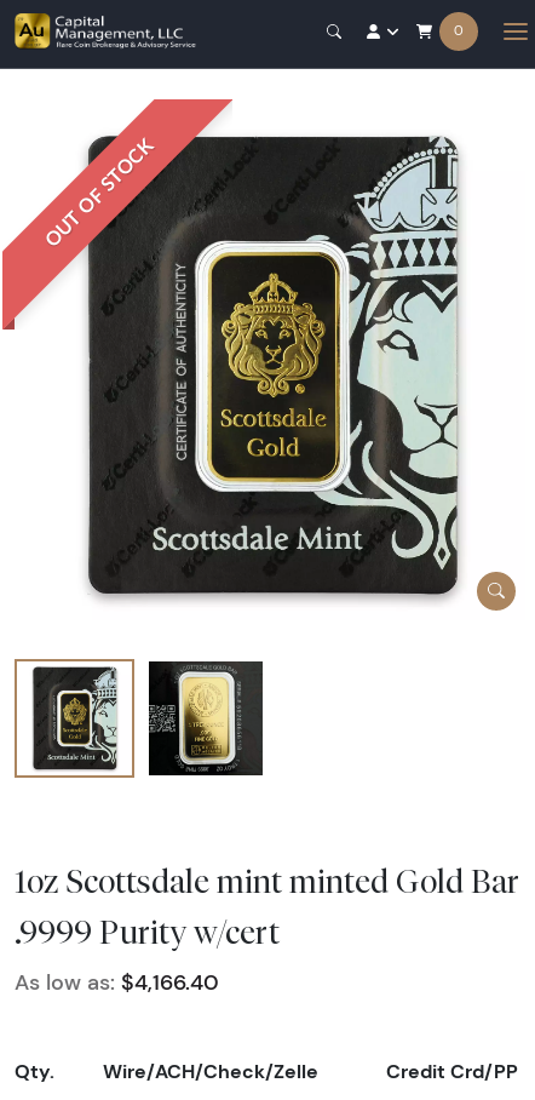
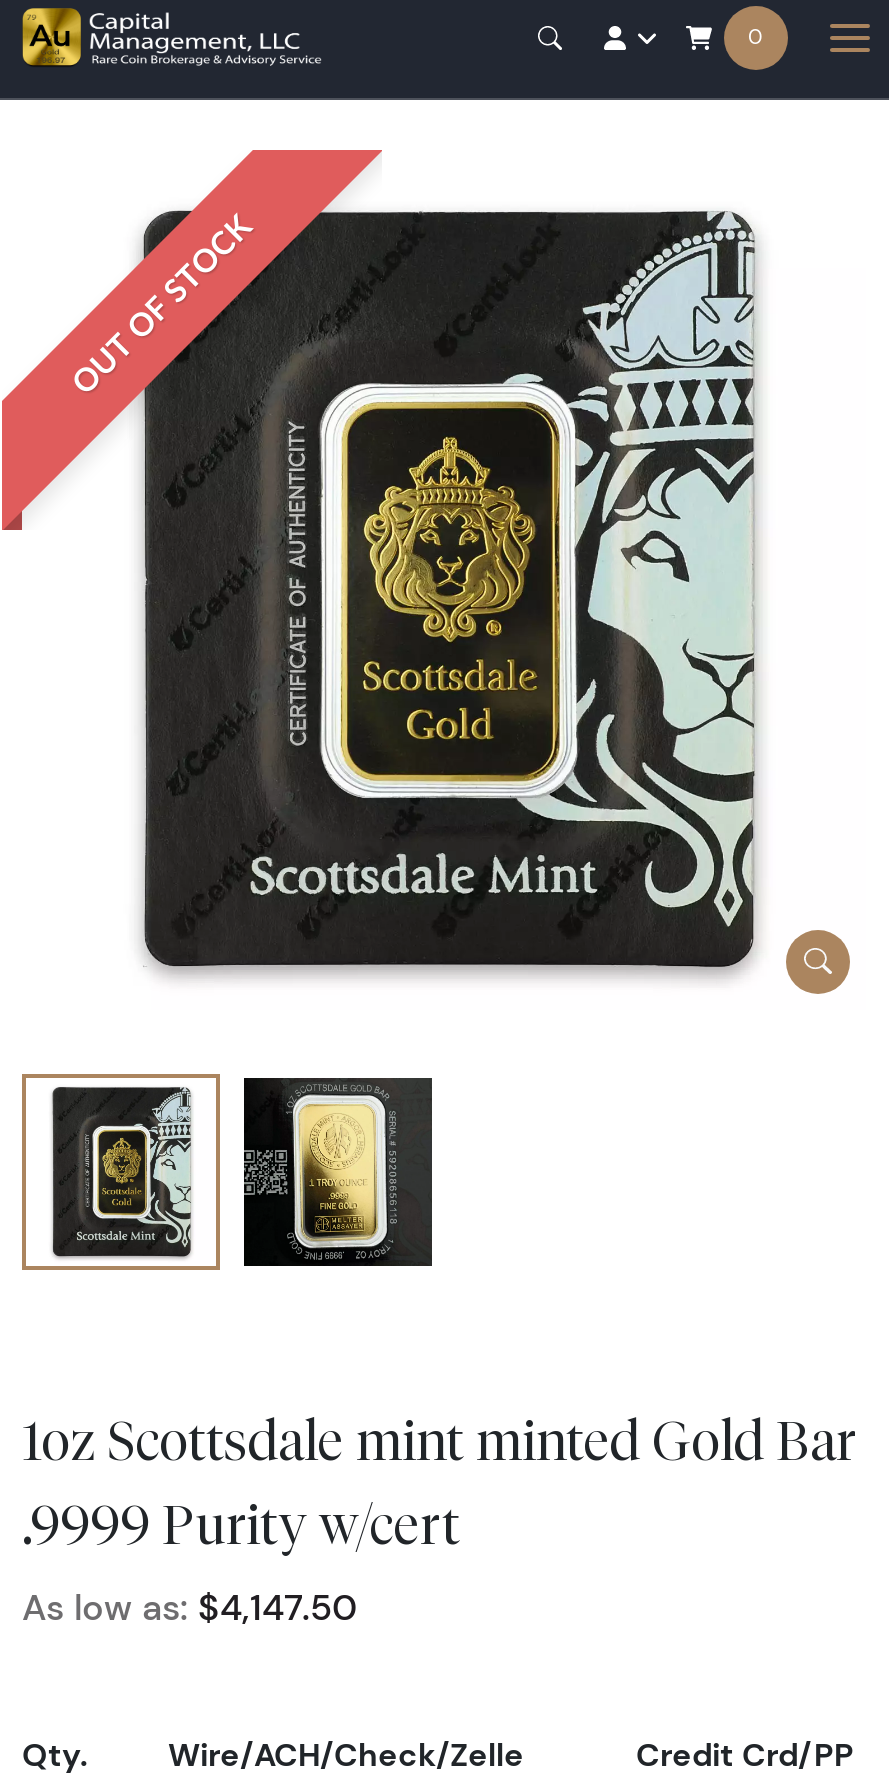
[15,969,219,996] As low as: $4,166.40 -> [22,1586,358,1630] As low as: $4,147.50

